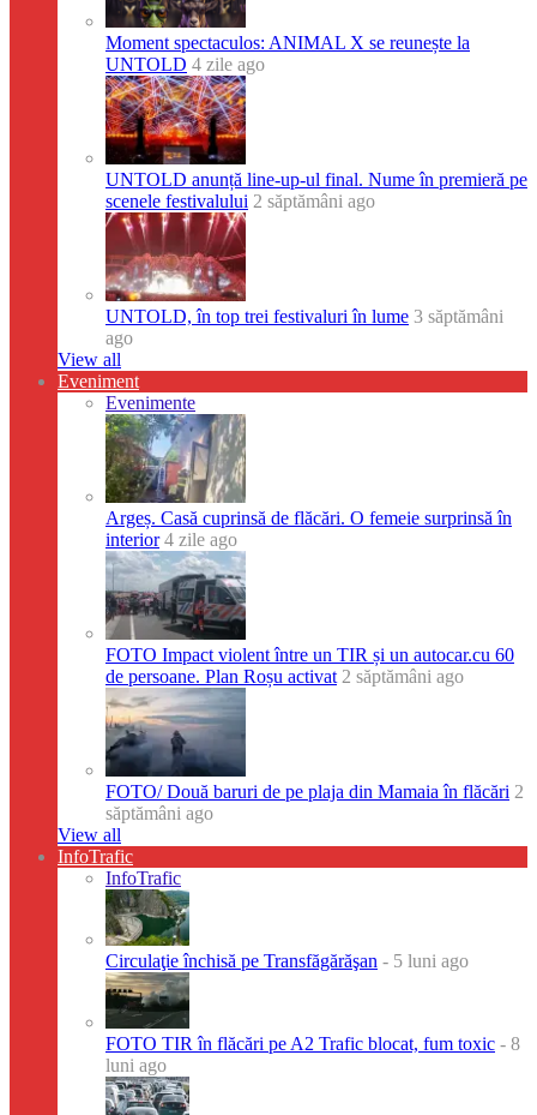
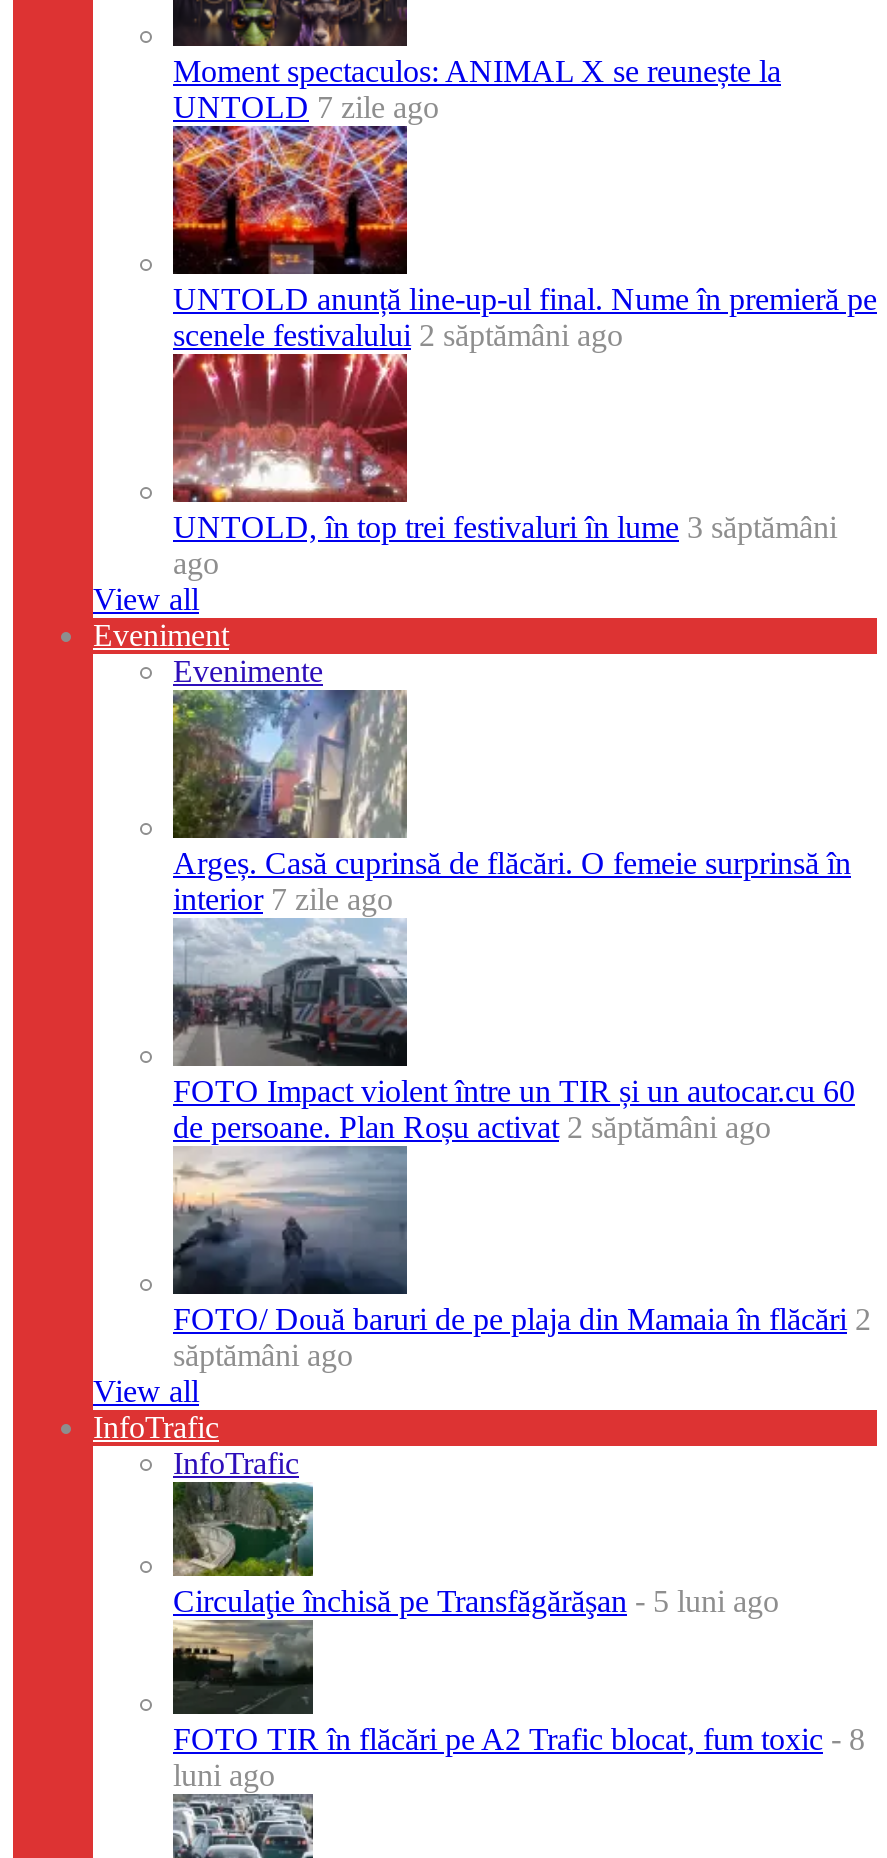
[105,54,265,74] UNTOLD 4 zile ago -> [173,90,439,124] UNTOLD 7 zile ago
[105,529,237,550] interior 4 zile ago -> [173,882,393,916] interior 7 zile ago

